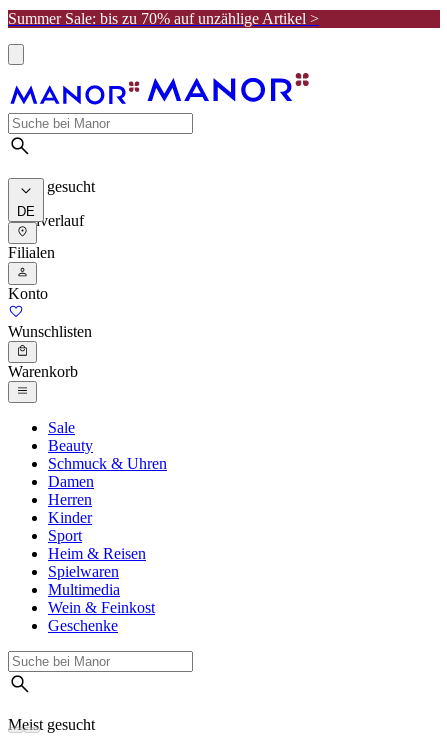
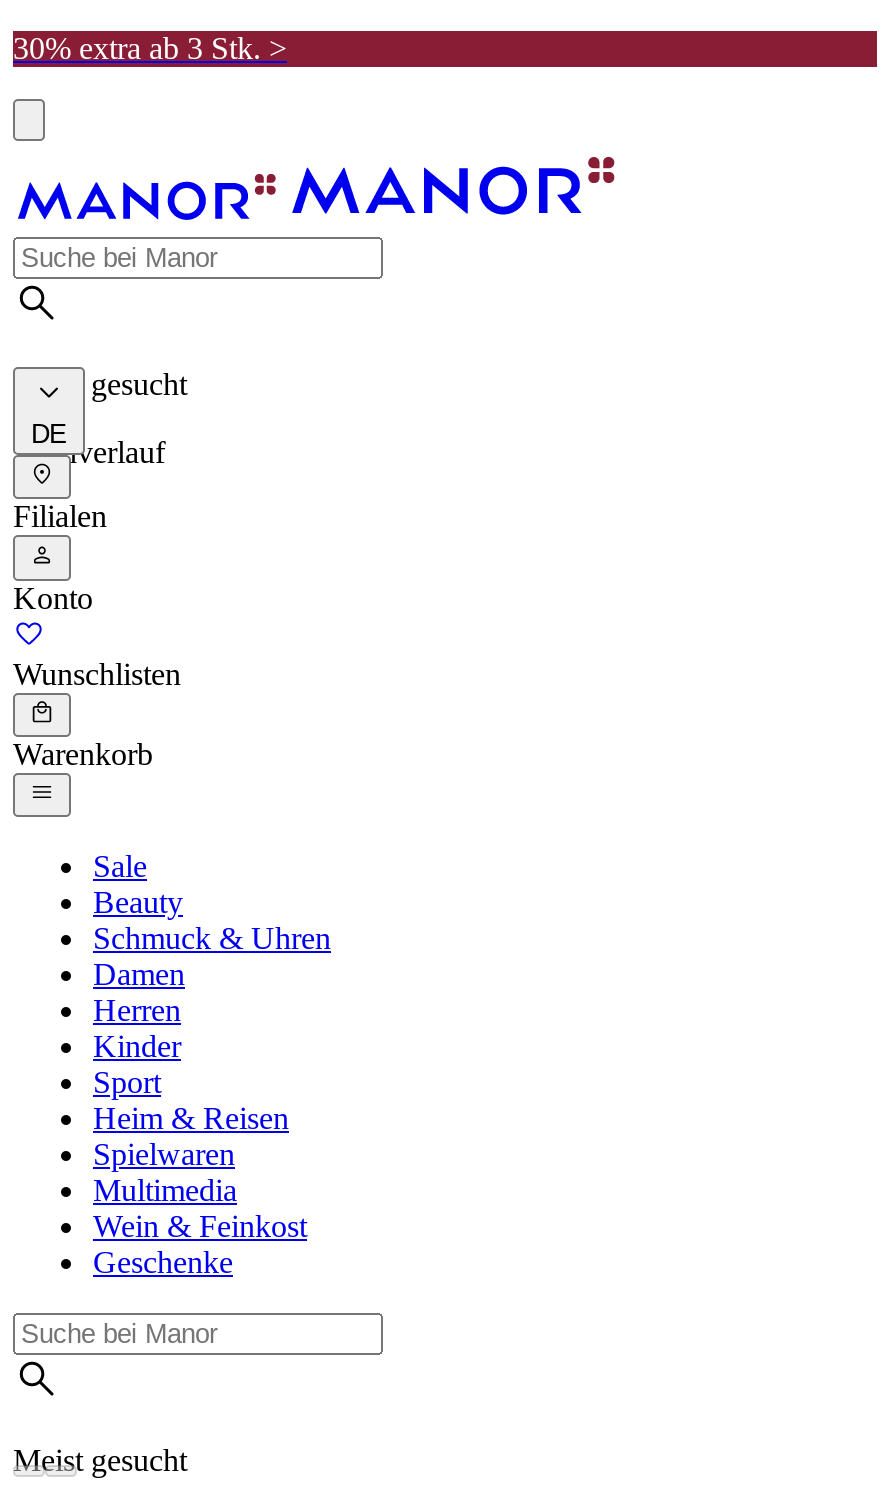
[8,10,319,27] Summer Sale: bis zu 70% auf unzählige Artikel > -> [13,31,287,65] 30% extra ab 3 Stk. >

